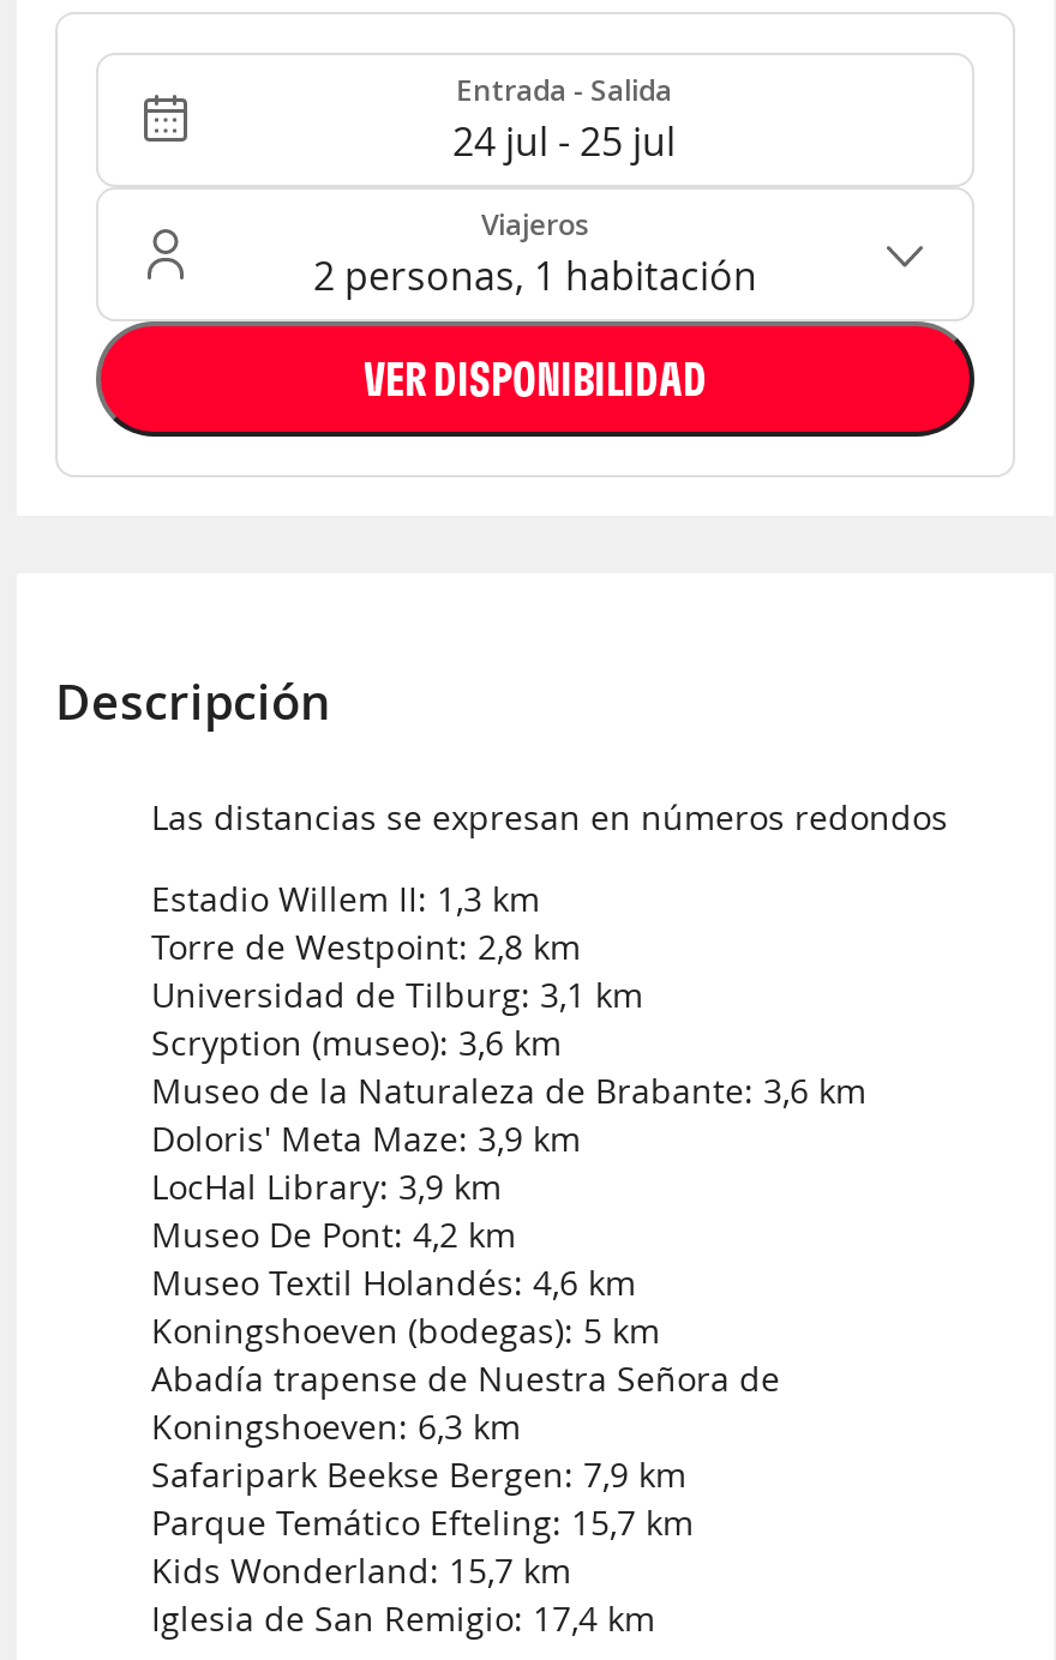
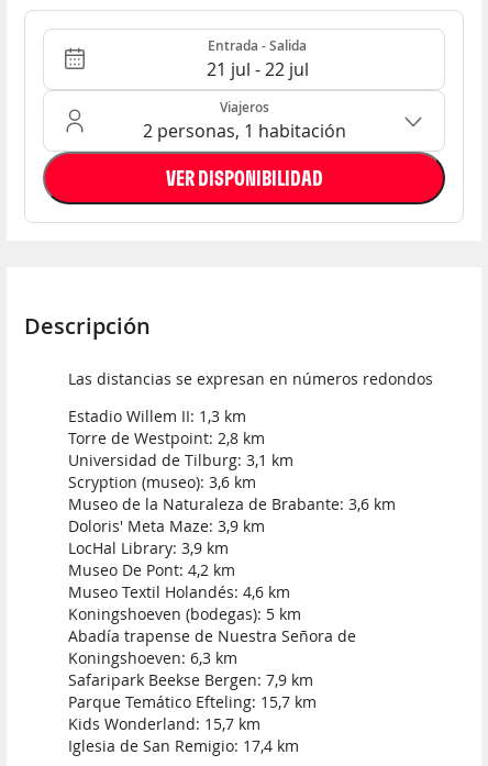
[452,114,676,167] 24 jul - 25 jul -> [206,57,308,81] 21 jul - 22 jul

